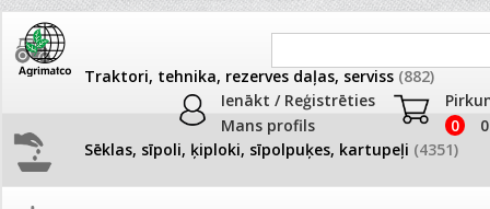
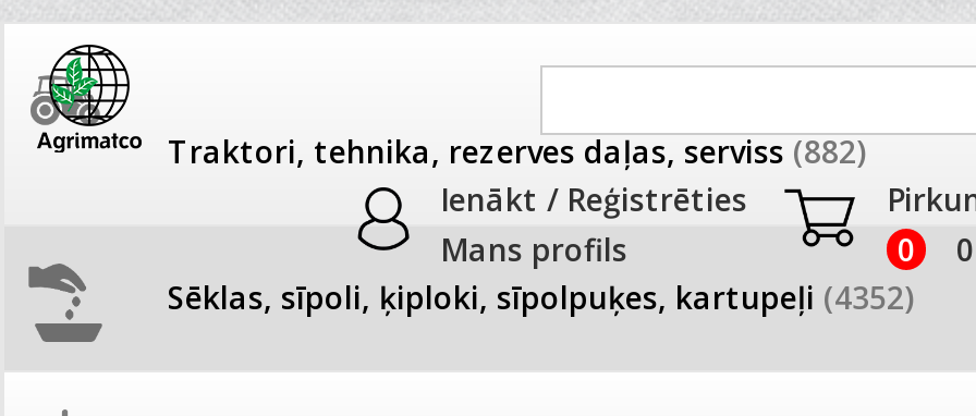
[84,139,458,160] Sēklas, sīpoli, ķiploki, sīpolpuķes, kartupeļi (4351) -> [168,277,913,318] Sēklas, sīpoli, ķiploki, sīpolpuķes, kartupeļi (4352)

